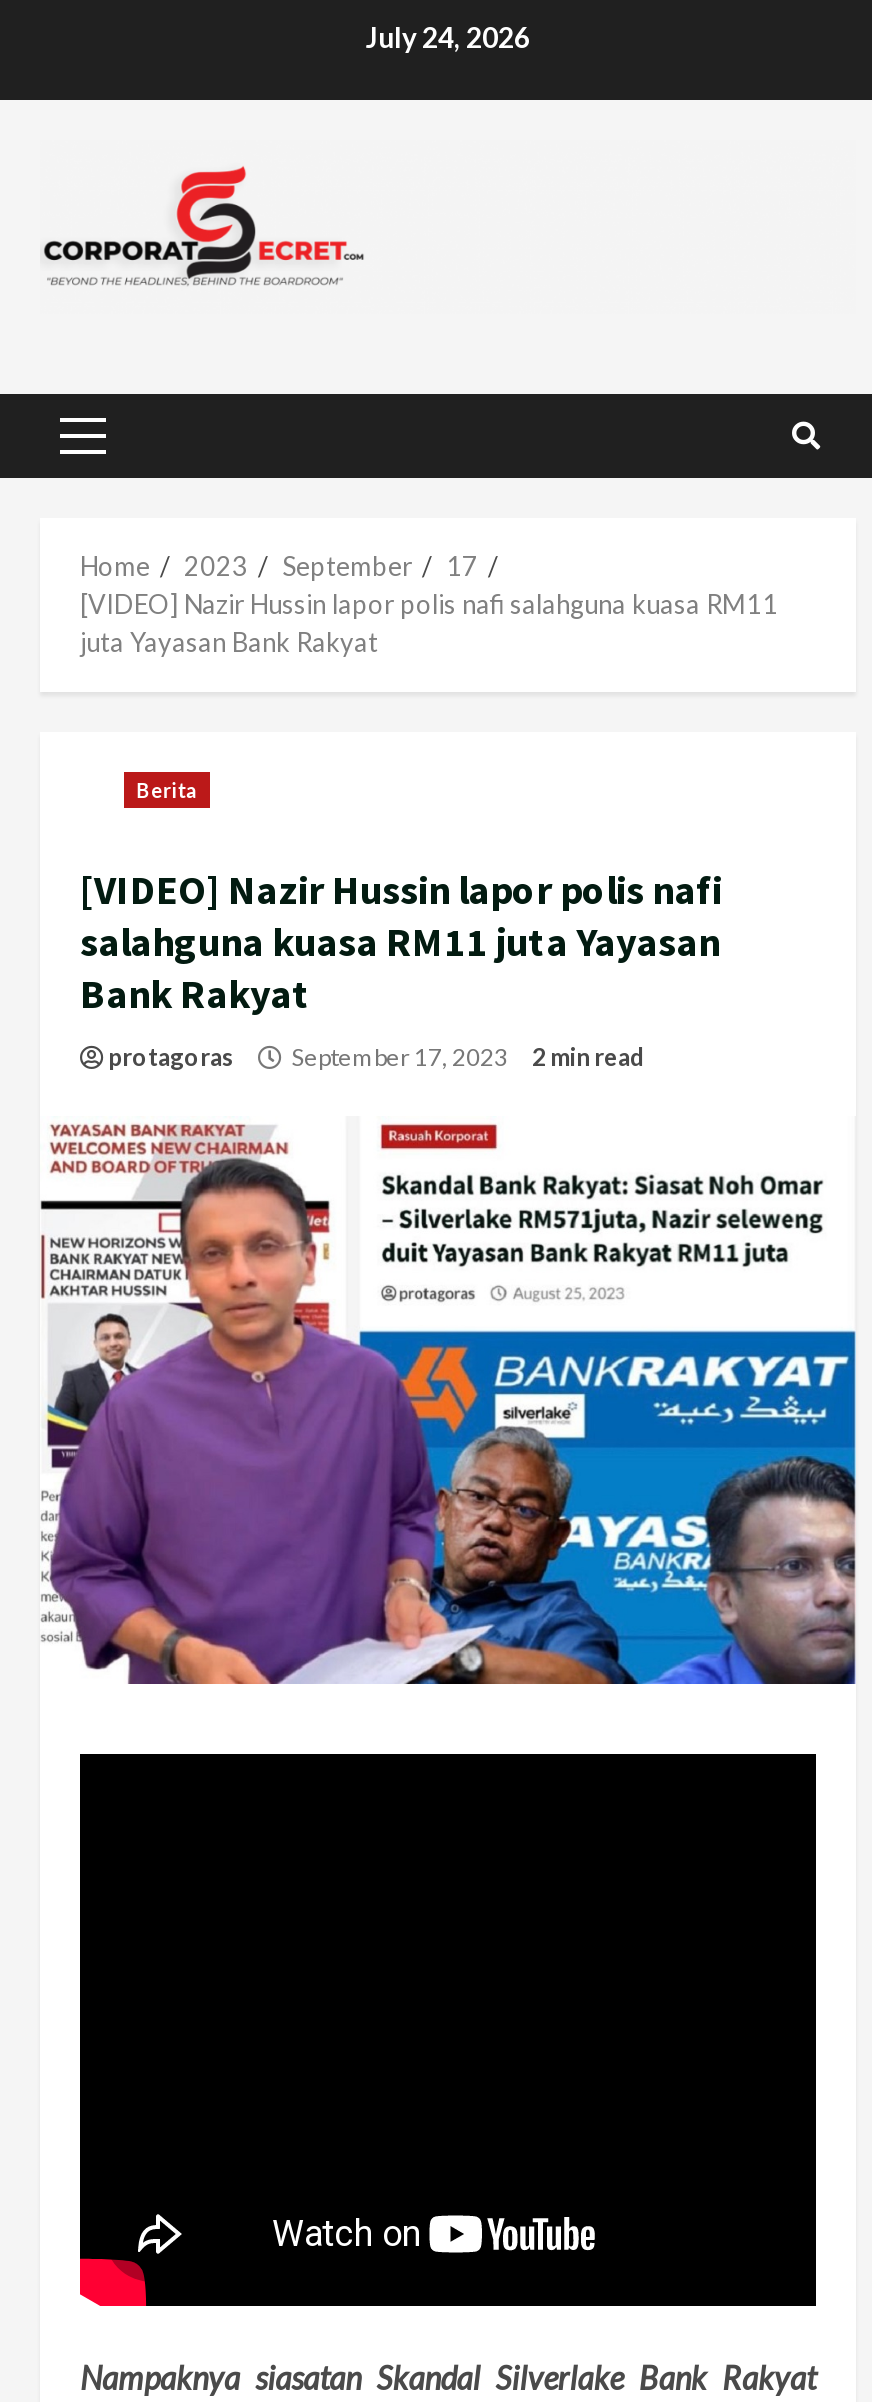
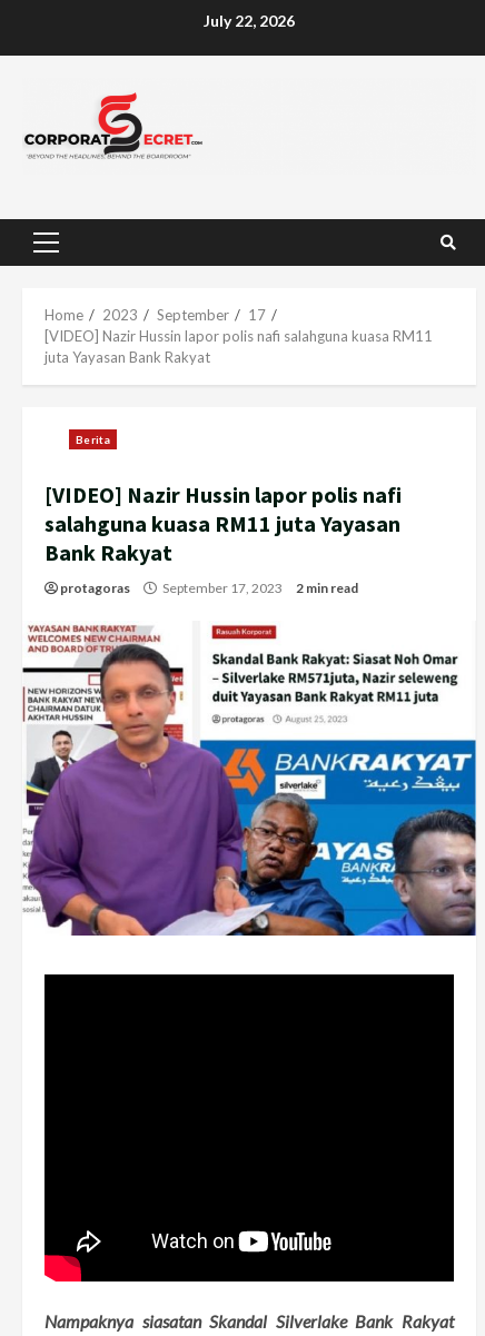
[366,19,530,53] July 24, 2026 -> [204,11,295,29] July 22, 2026

